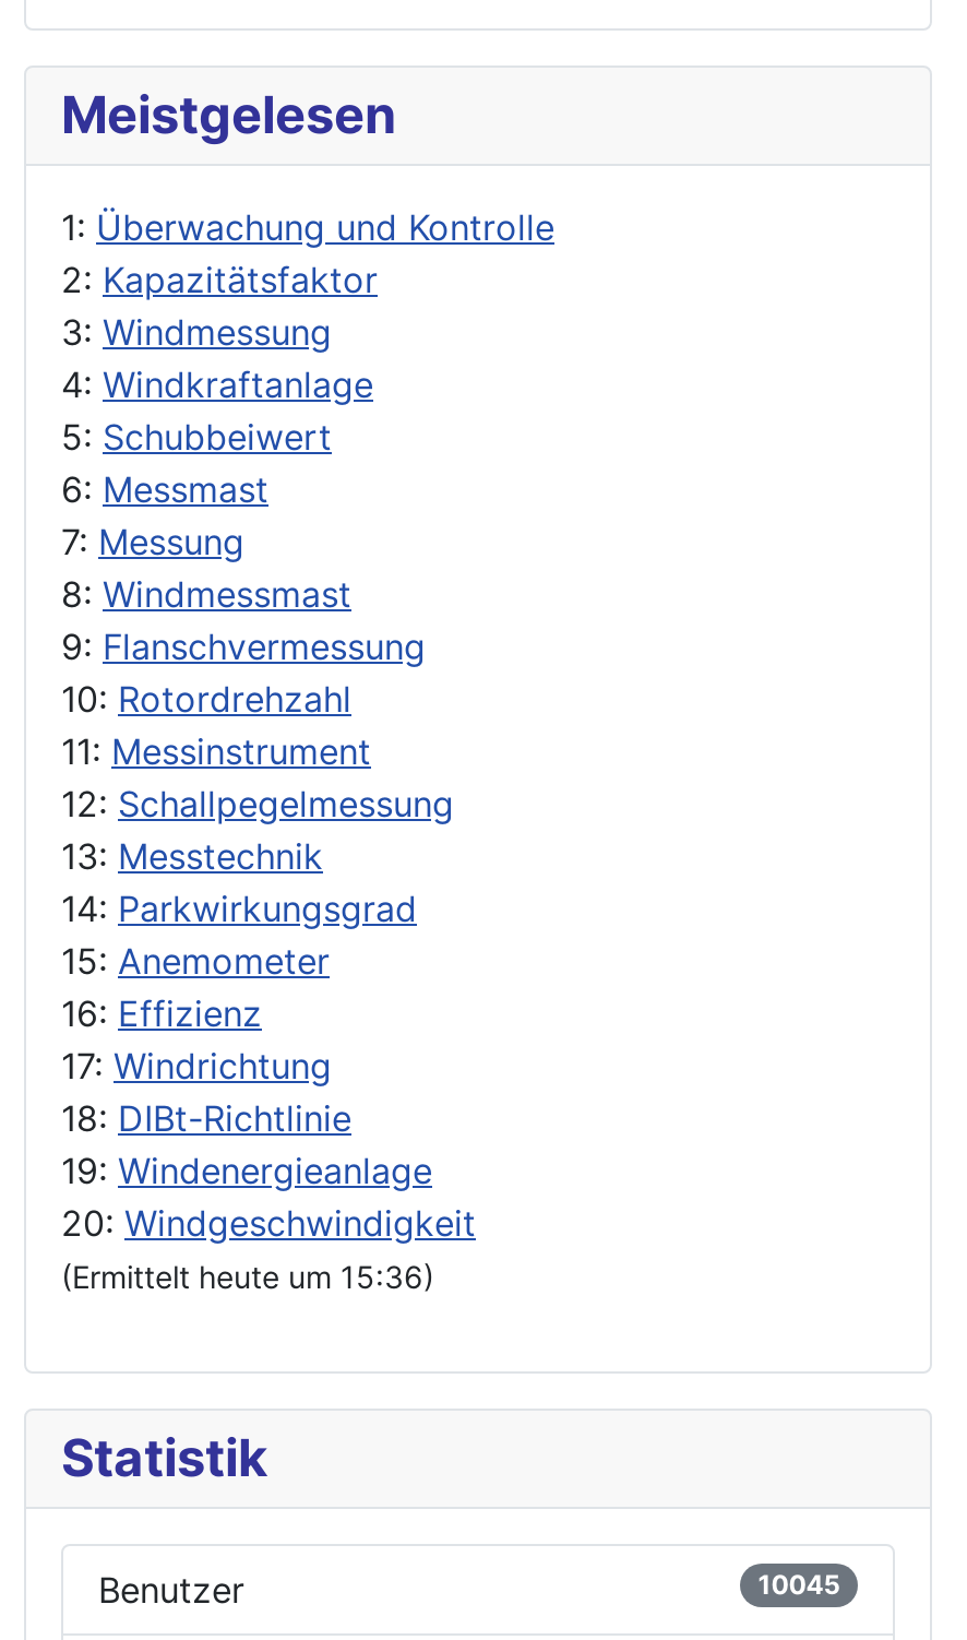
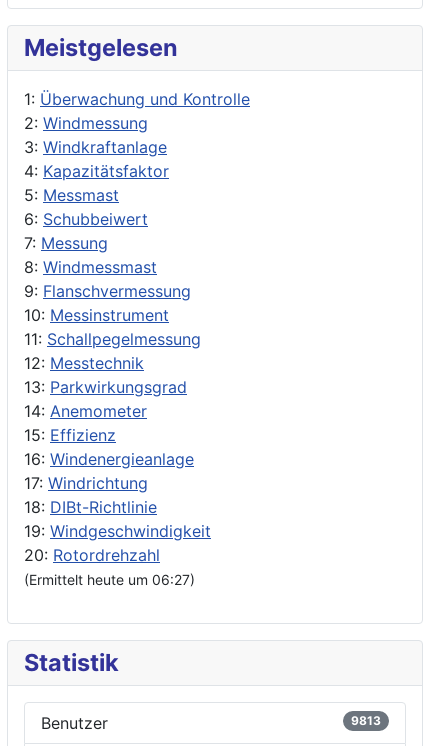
[61,257,378,510] 2: Kapazitätsfaktor | 3: Windmessung | 4: Windkraftanlage | 5: Schubbeiwert | 6: Messmast -> [24,112,169,228] 2: Windmessung | 3: Windkraftanlage | 4: Kapazitätsfaktor | 5: Messmast | 6: Schubbeiwert
[61,676,454,1034] 10: Rotordrehzahl | 11: Messinstrument | 12: Schallpegelmessung | 13: Messtechnik | 14: Parkwirkungsgrad | 15: Anemometer | 16: Effizienz -> [24,304,201,468] 10: Messinstrument | 11: Schallpegelmessung | 12: Messtechnik | 13: Parkwirkungsgrad | 14: Anemometer | 15: Effizienz | 16: Windenergieanlage
[61,1148,476,1294] 19: Windenergieanlage | 20: Windgeschwindigkeit | (Ermittelt heute um 15:36) -> [24,520,211,587] 19: Windgeschwindigkeit | 20: Rotordrehzahl | (Ermittelt heute um 06:27)
[758,1567,841,1600] 10045 -> [351,713,381,728] 9813

